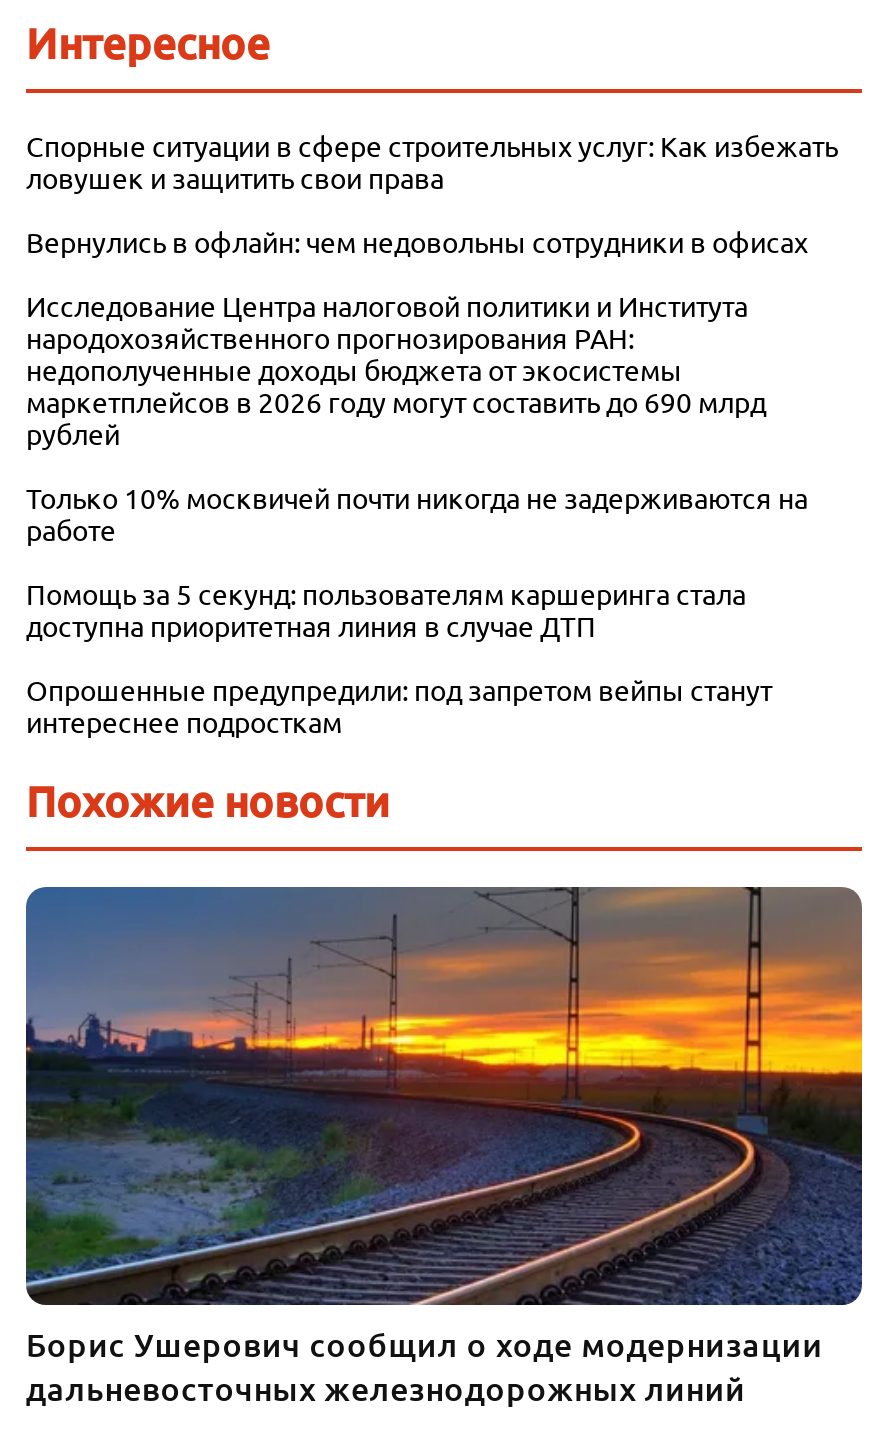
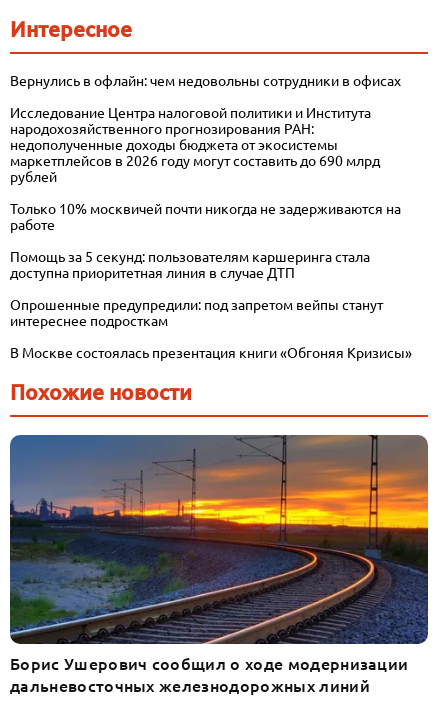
[26,127,838,195] Спорные ситуации в сфере строительных услуг: Как избежать | ловушек и защитить свои права -> none
moved [26,223,808,739] -> [10,71,401,329]: Вернулись в офлайн: чем недовольны сотрудники в офисах | Исследование Центра налоговой политики и Института | народохозяйственного прогнозирования РАН: | ... | Опрошенные предупредили: под запретом вейпы станут | интереснее подросткам
none -> [10,343,412,361] В Москве состоялась презентация книги «Обгоняя Кризисы»

